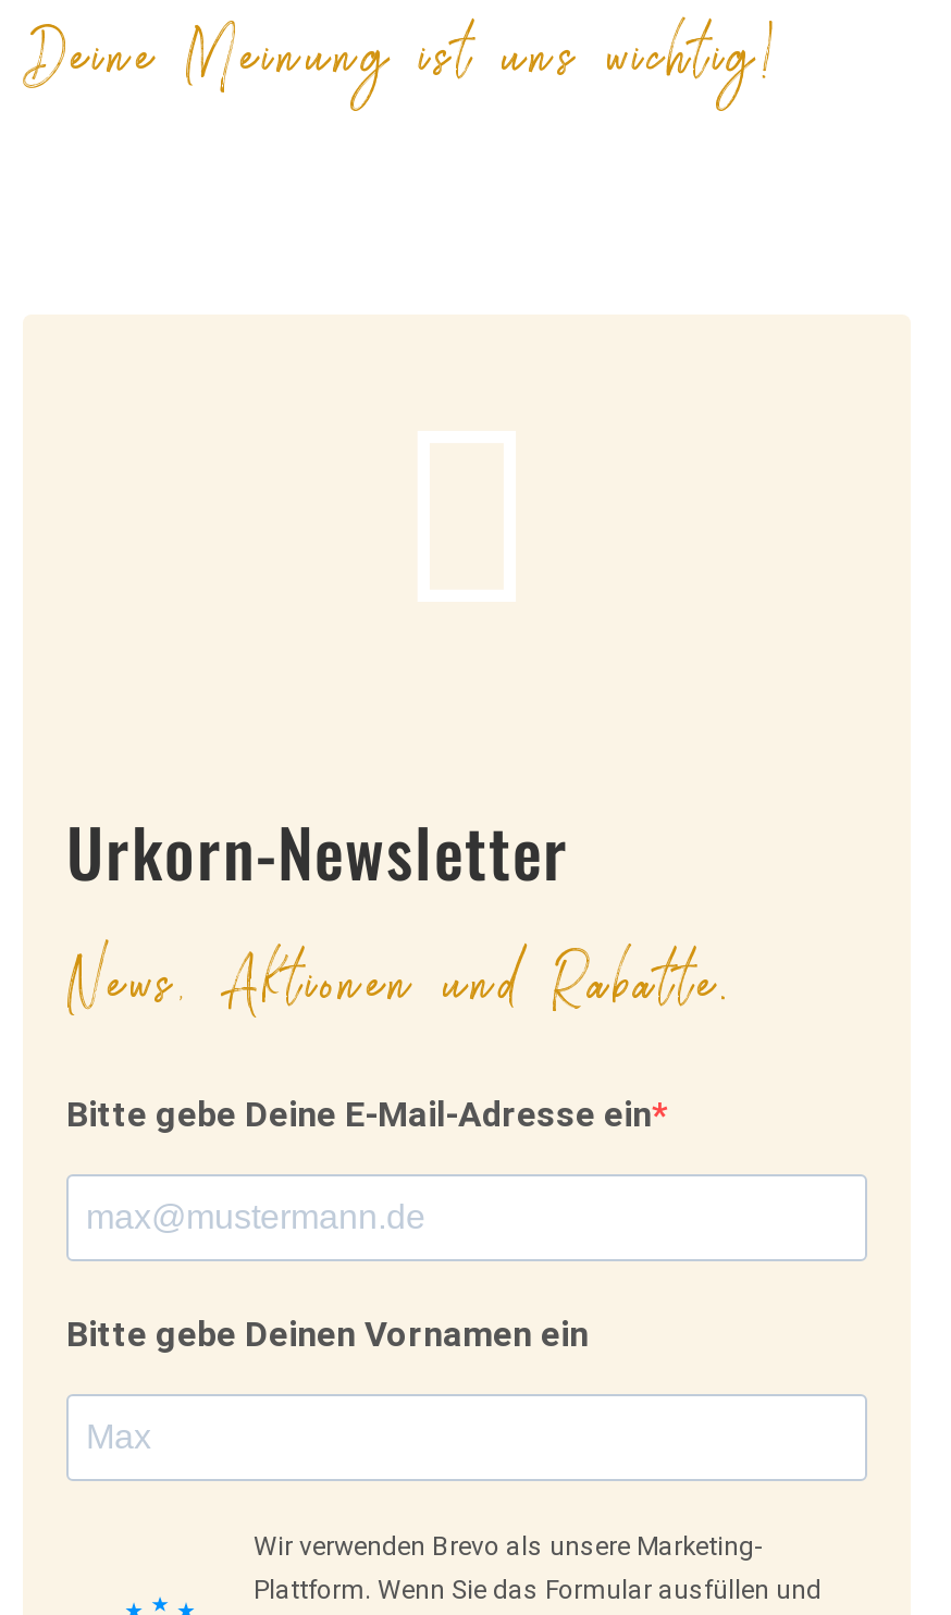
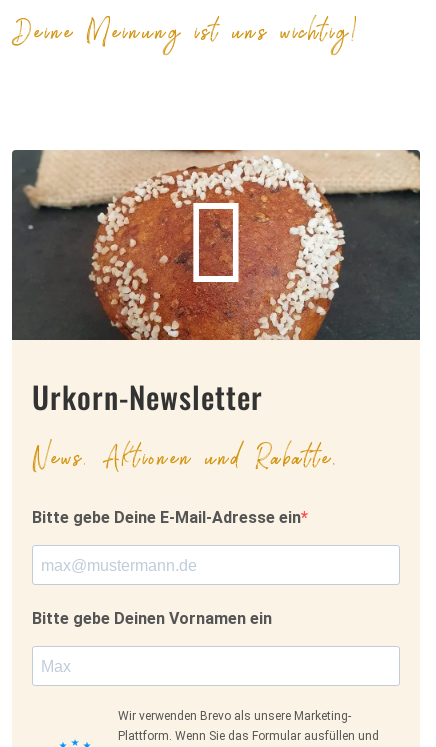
none -> [11,149,421,341] [image]

